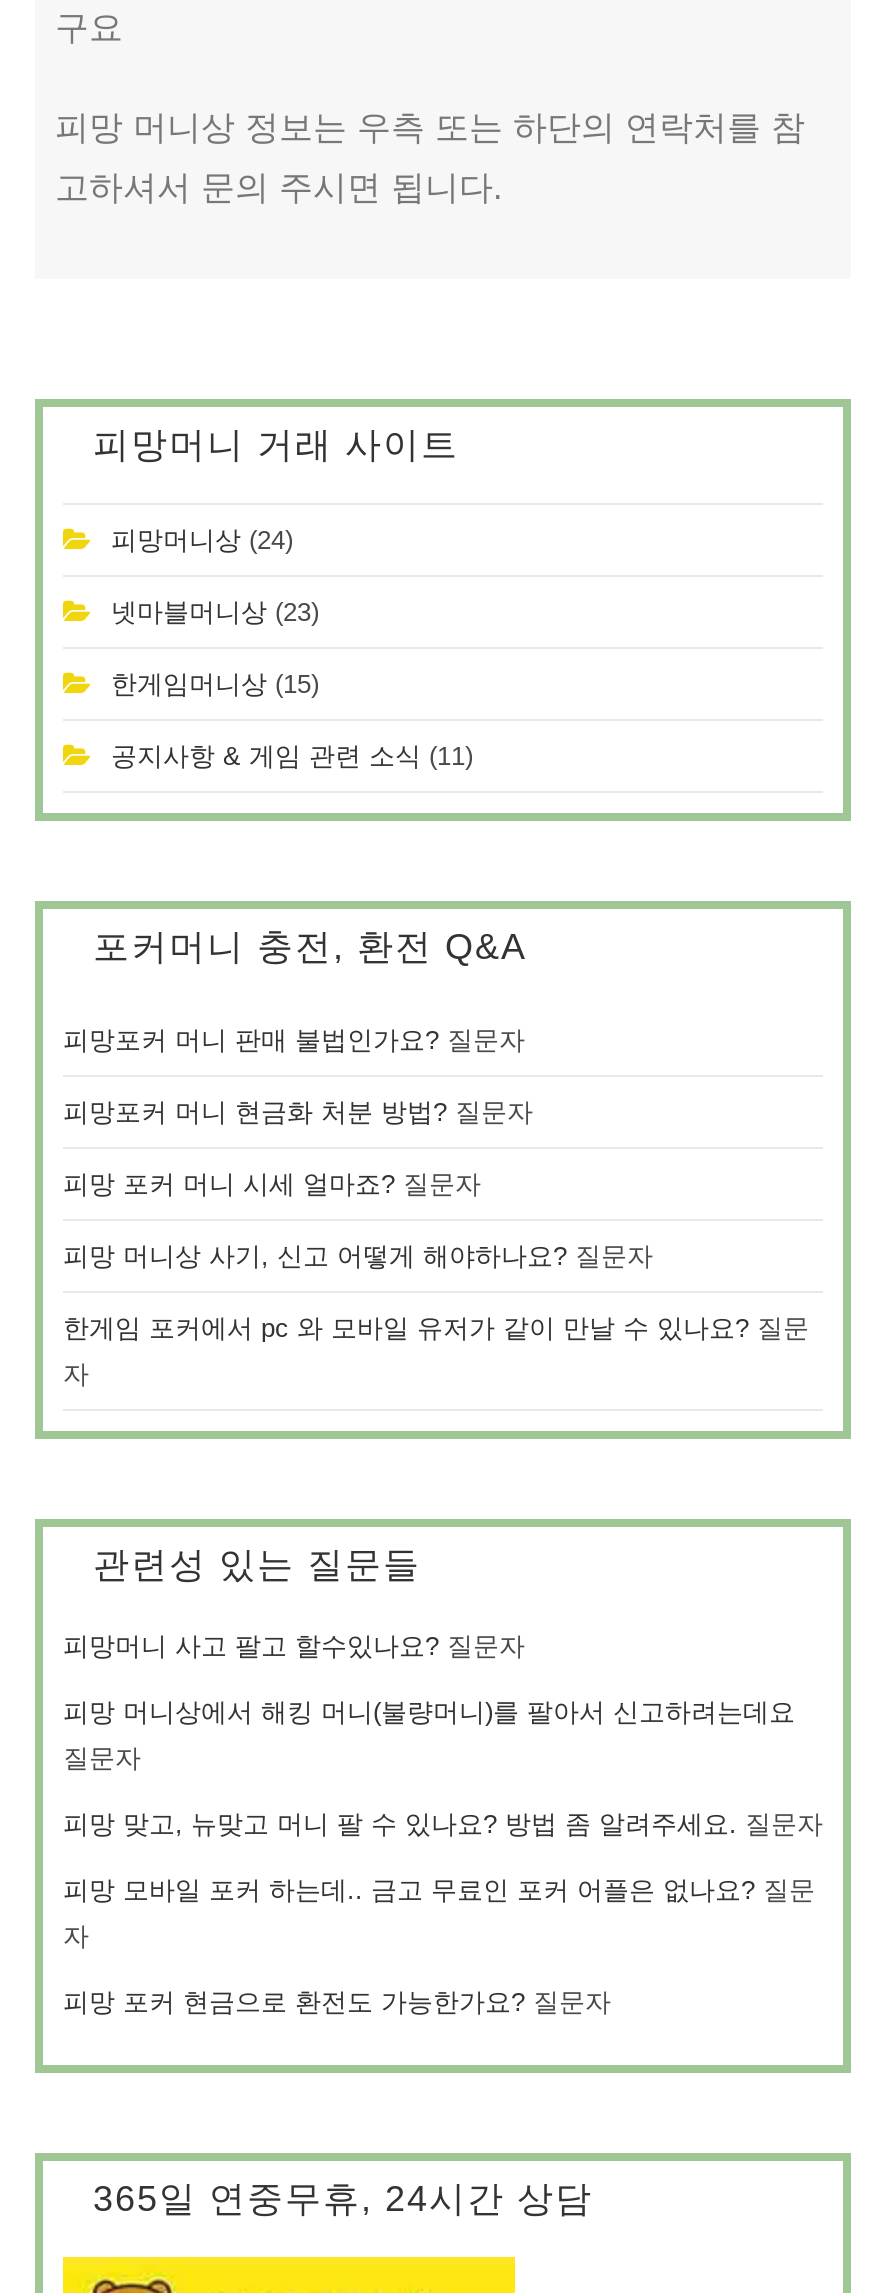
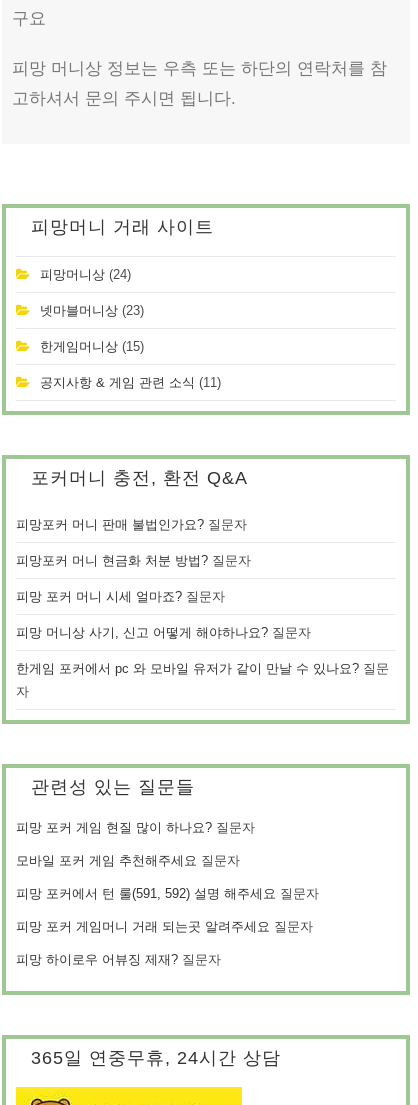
[63,1631,823,2017] 피망머니 사고 팔고 할수있나요? 질문자 | 피망 머니상에서 해킹 머니(불량머니)를 팔아서 신고하려는데요 | 질문자 | 피망 맞고, 뉴맞고 머니 팔 수 있나요? 방법 좀 알려주세요. 질문자 | 피망 모바일 포커 하는데.. 금고 무료인 포커 어플은 없나요? 질문 | 자 | 피망 포커 현금으로 환전도 가능한가요? 질문자 -> [16,820,319,967] 피망 포커 게임 현질 많이 하나요? 질문자 | 모바일 포커 게임 추천해주세요 질문자 | 피망 포커에서 턴 룰(591, 592) 설명 해주세요 질문자 | 피망 포커 게임머니 거래 되는곳 알려주세요 질문자 | 피망 하이로우 어뷰징 제재? 질문자

